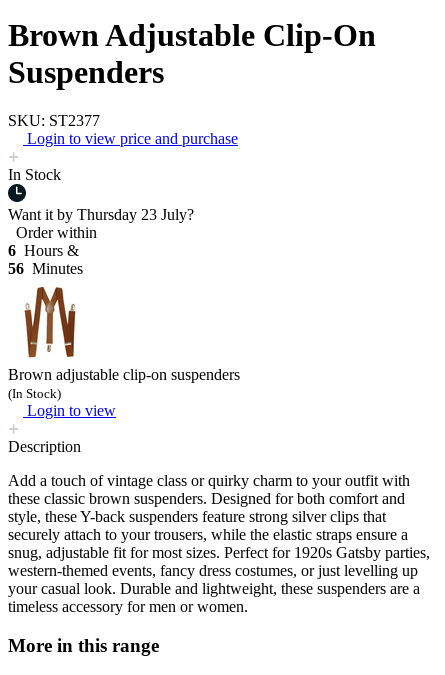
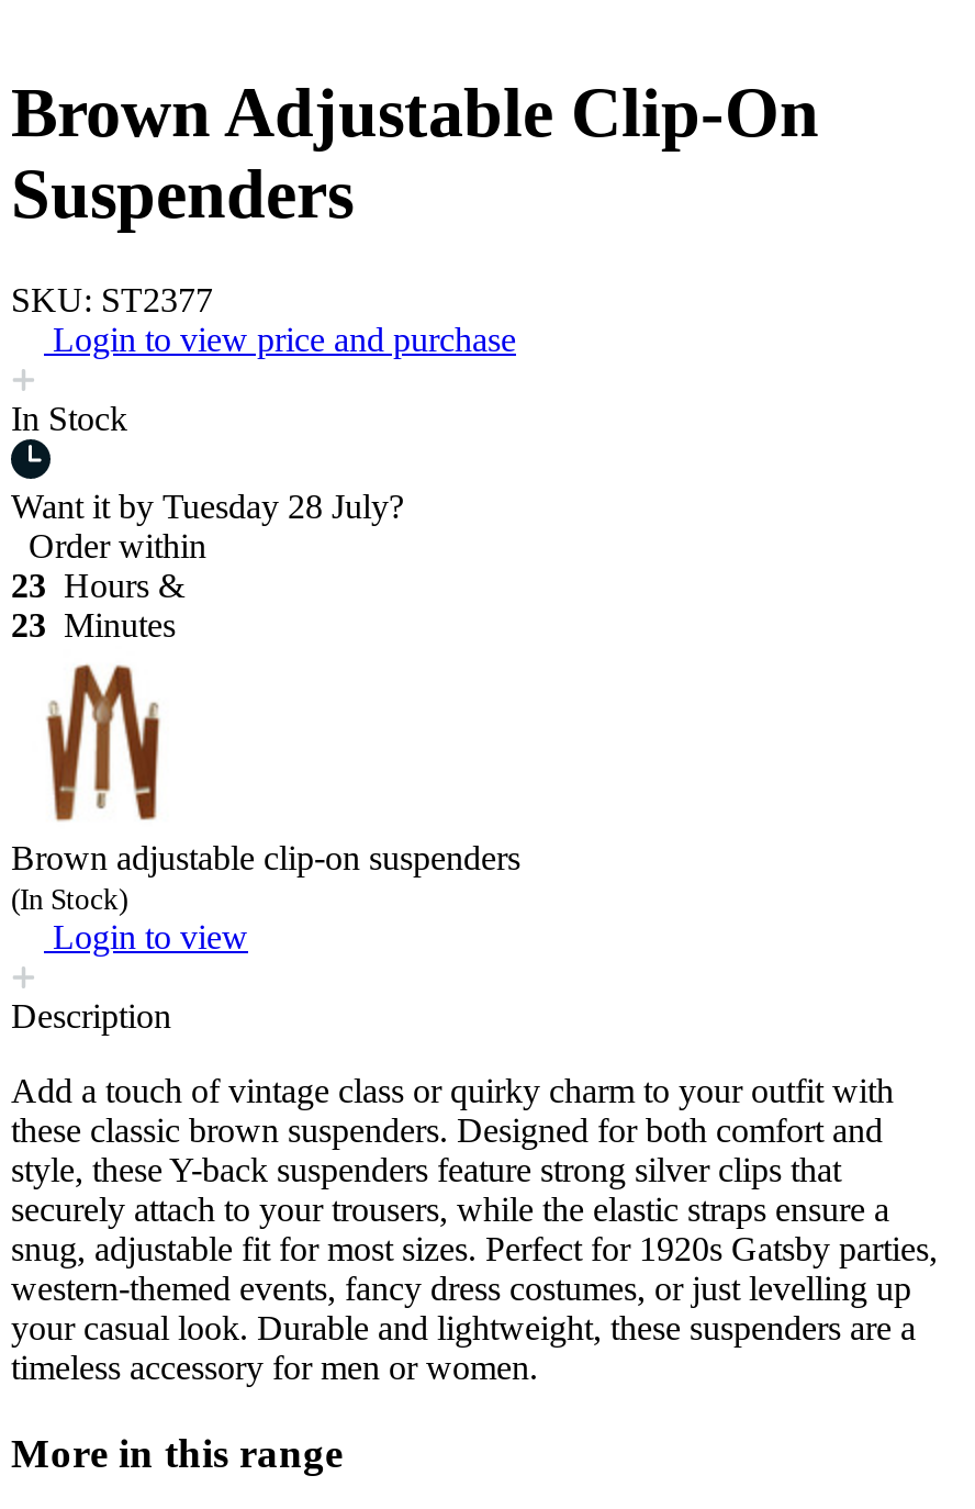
[8,206,194,223] Want it by Thursday 23 July? -> [11,488,404,525] Want it by Tuesday 28 July?
[8,242,79,259] 6 Hours & -> [11,567,184,604] 23 Hours &
[8,260,83,277] 56 Minutes -> [11,607,176,644] 23 Minutes

